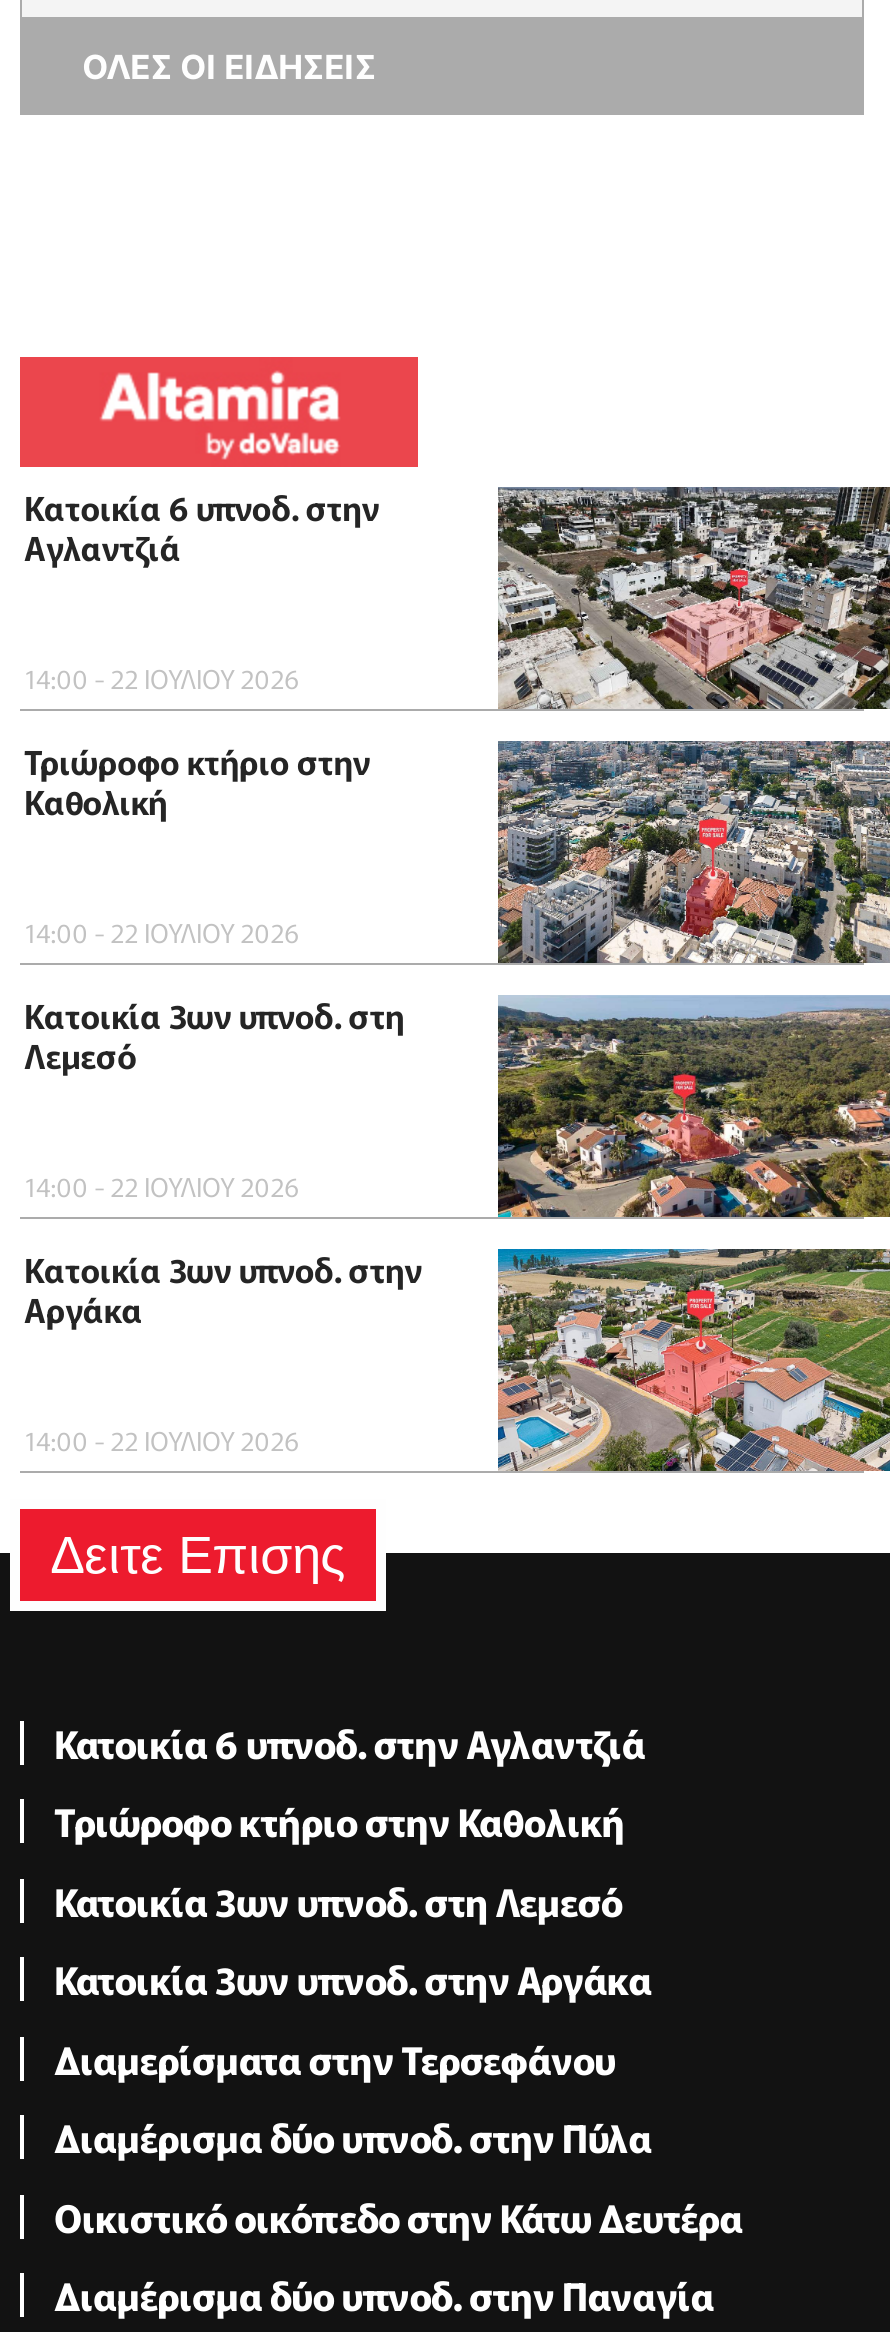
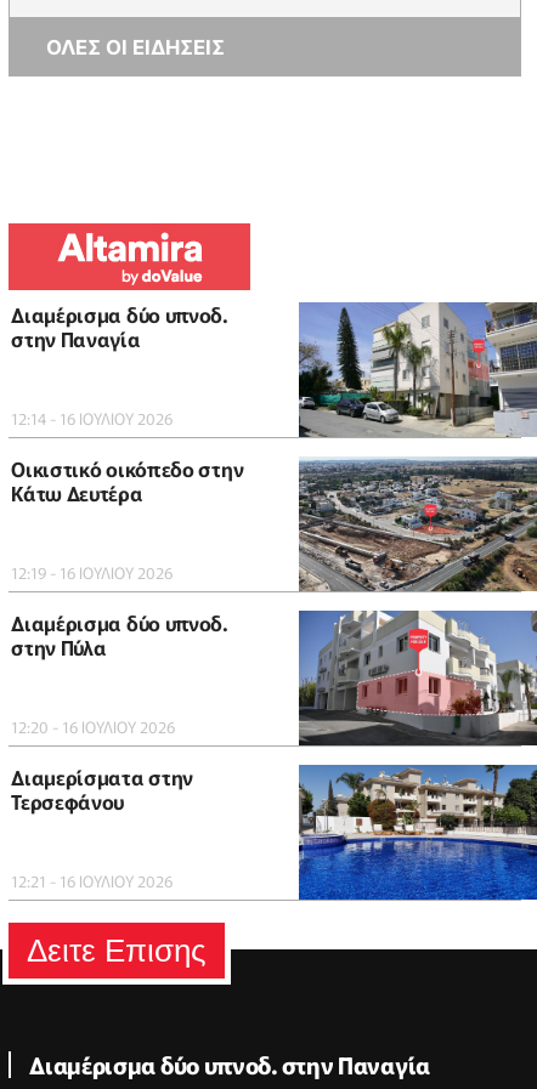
[24,483,379,571] Κατοικία 6 υπνοδ. στην | Αγλαντζιά -> [11,300,227,354] Διαμέρισμα δύο υπνοδ. | στην Παναγία
[496,485,884,711] [image] -> [298,302,533,438] [image]
[24,659,298,697] 14:00 - 22 ΙΟΥΛΙΟΥ 2026 -> [11,407,173,430] 12:14 - 16 ΙΟΥΛΙΟΥ 2026
[24,737,370,825] Τριώροφο κτήριο στην | Καθολική -> [11,454,243,508] Οικιστικό οικόπεδο στην | Κάτω Δευτέρα
[498,739,884,965] [image] -> [299,456,533,592] [image]
[24,913,298,951] 14:00 - 22 ΙΟΥΛΙΟΥ 2026 -> [11,561,173,584] 12:19 - 16 ΙΟΥΛΙΟΥ 2026
[24,991,404,1079] Κατοικία 3ων υπνοδ. στη | Λεμεσό -> [11,608,227,662] Διαμέρισμα δύο υπνοδ. | στην Πύλα
[496,995,884,1219] [image] -> [298,611,533,747] [image]
[24,1167,298,1205] 14:00 - 22 ΙΟΥΛΙΟΥ 2026 -> [11,715,175,738] 12:20 - 16 ΙΟΥΛΙΟΥ 2026
[24,1245,422,1333] Κατοικία 3ων υπνοδ. στην | Αργάκα -> [11,762,193,816] Διαμερίσματα στην | Τερσεφάνου
[496,1247,884,1473] [image] -> [298,764,533,901] [image]
[24,1421,298,1459] 14:00 - 22 ΙΟΥΛΙΟΥ 2026 -> [11,869,173,892] 12:21 - 16 ΙΟΥΛΙΟΥ 2026
[54,1715,743,2243] Κατοικία 6 υπνοδ. στην Αγλαντζιά | Τριώροφο κτήριο στην Καθολική | Κατοικία 3ων υπνοδ. στη Λεμεσό | Κατοικία 3ων υπνοδ. στην Αργάκα | Διαμερίσματα στην Τερσεφάνου | Διαμέρισμα δύο υπνοδ. στην Πύλα | Οικιστικό οικόπεδο στην Κάτω Δευτέρα -> none

